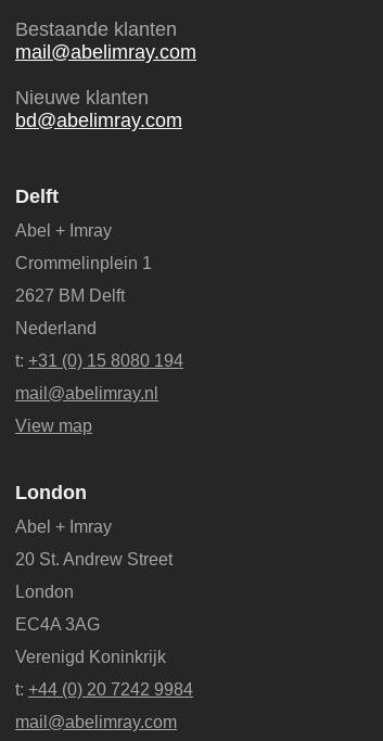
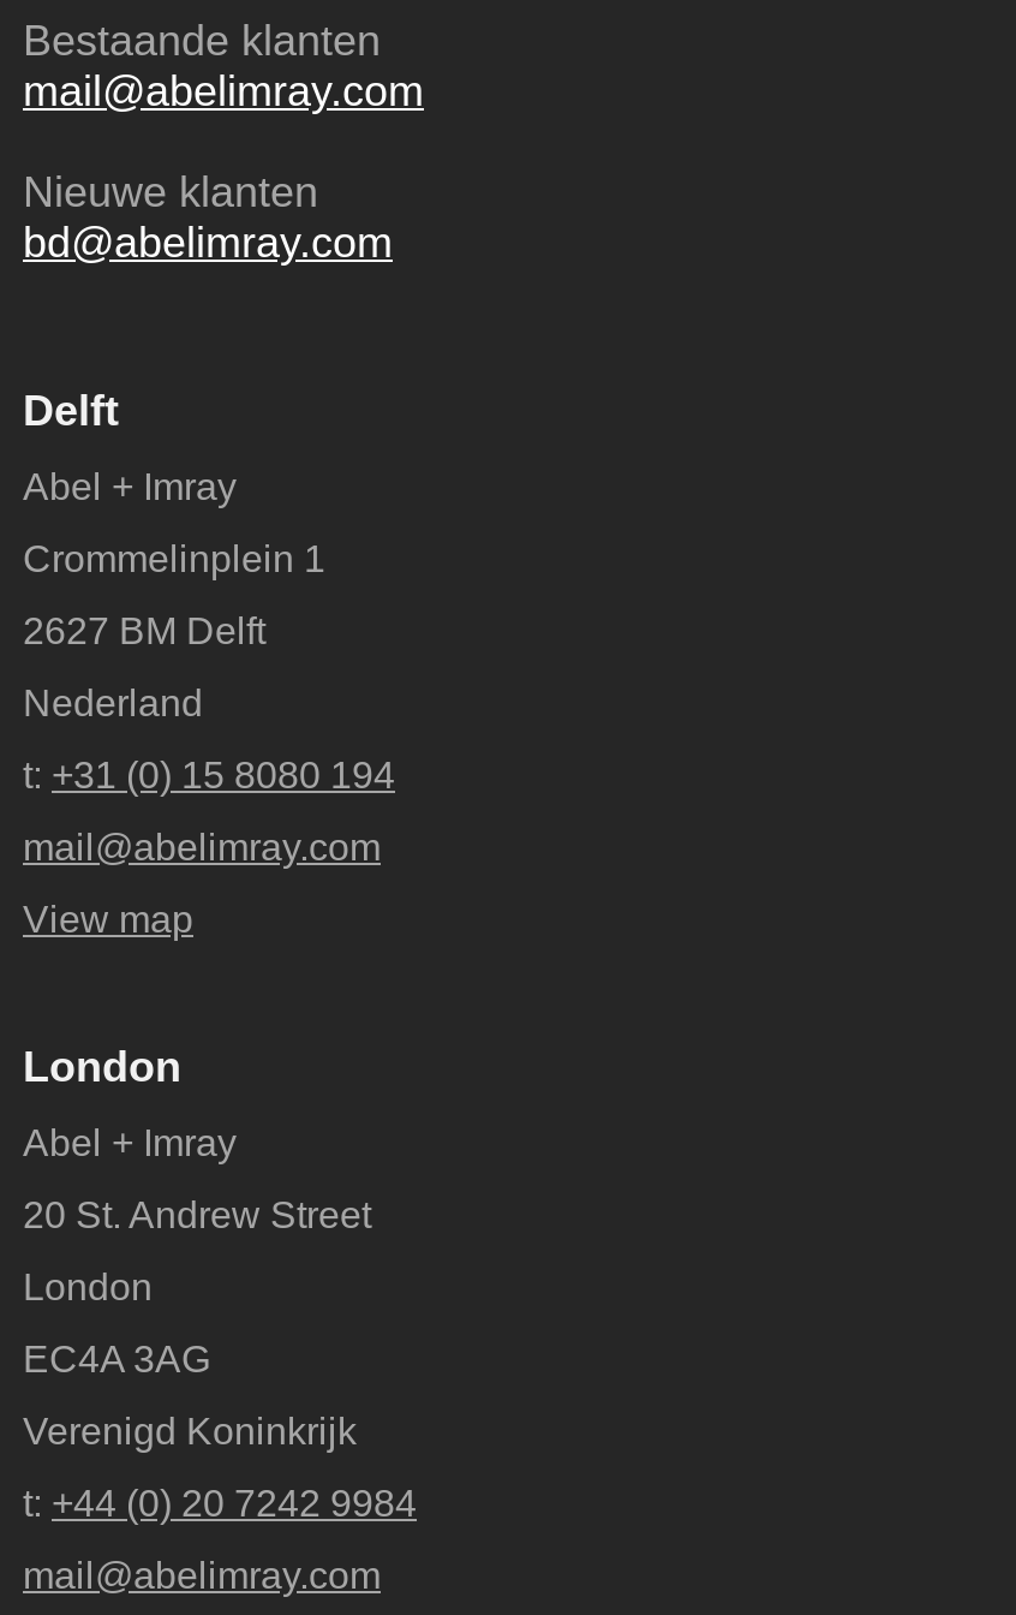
[15,384,158,403] mail@abelimray.nl -> [23,827,381,868] mail@abelimray.com

